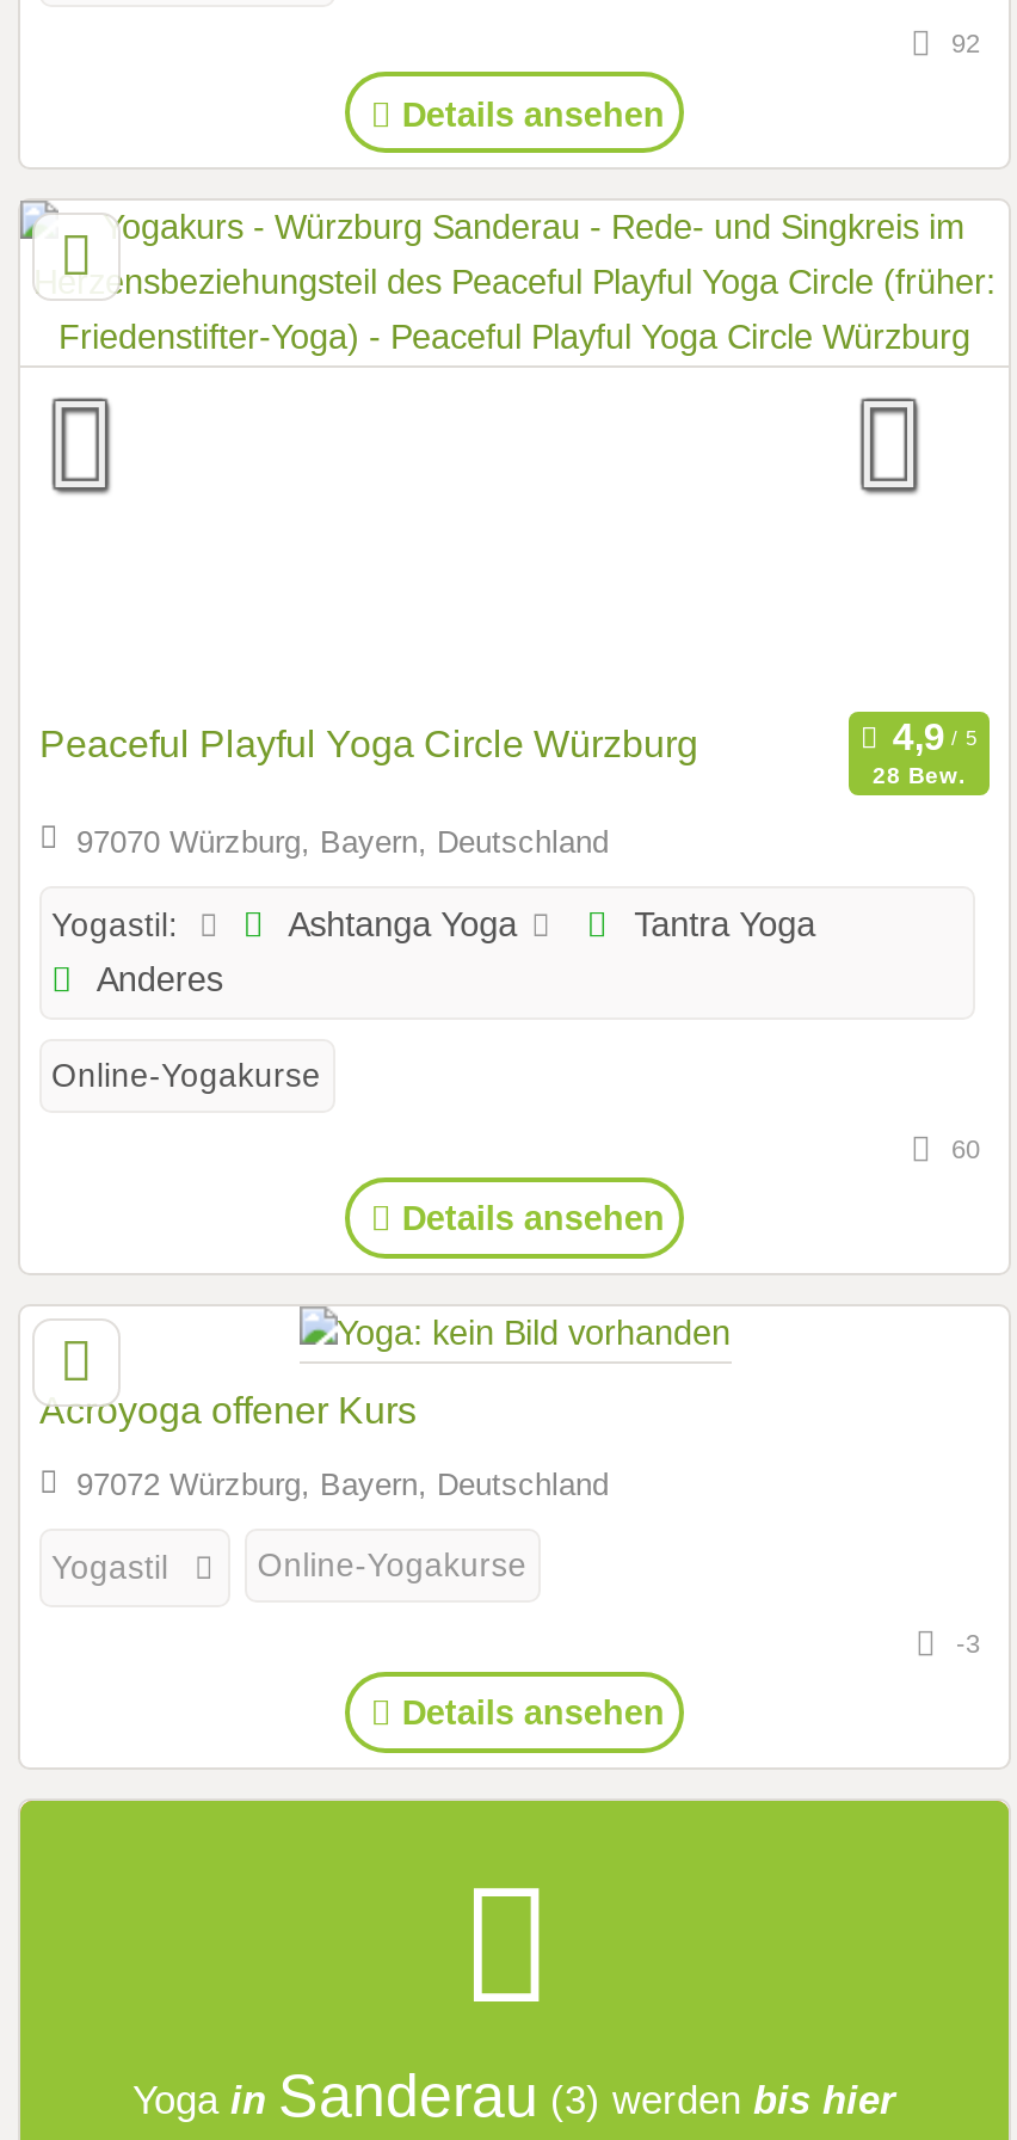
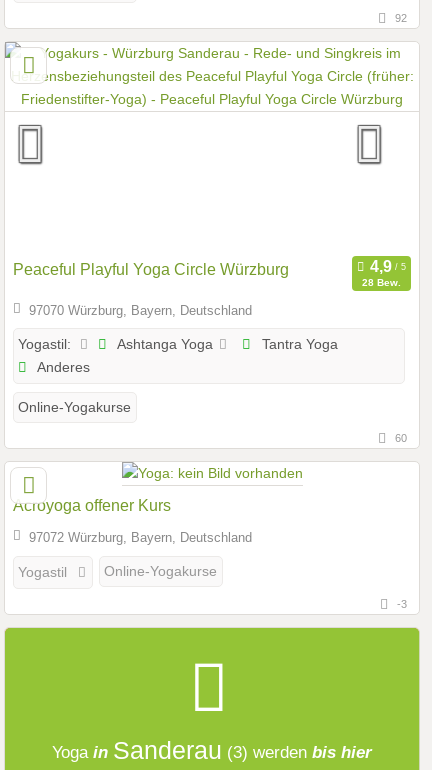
[402,94,665,133] Details ansehen -> none
[402,1199,665,1237] Details ansehen -> none
[402,1694,665,1733] Details ansehen -> none

